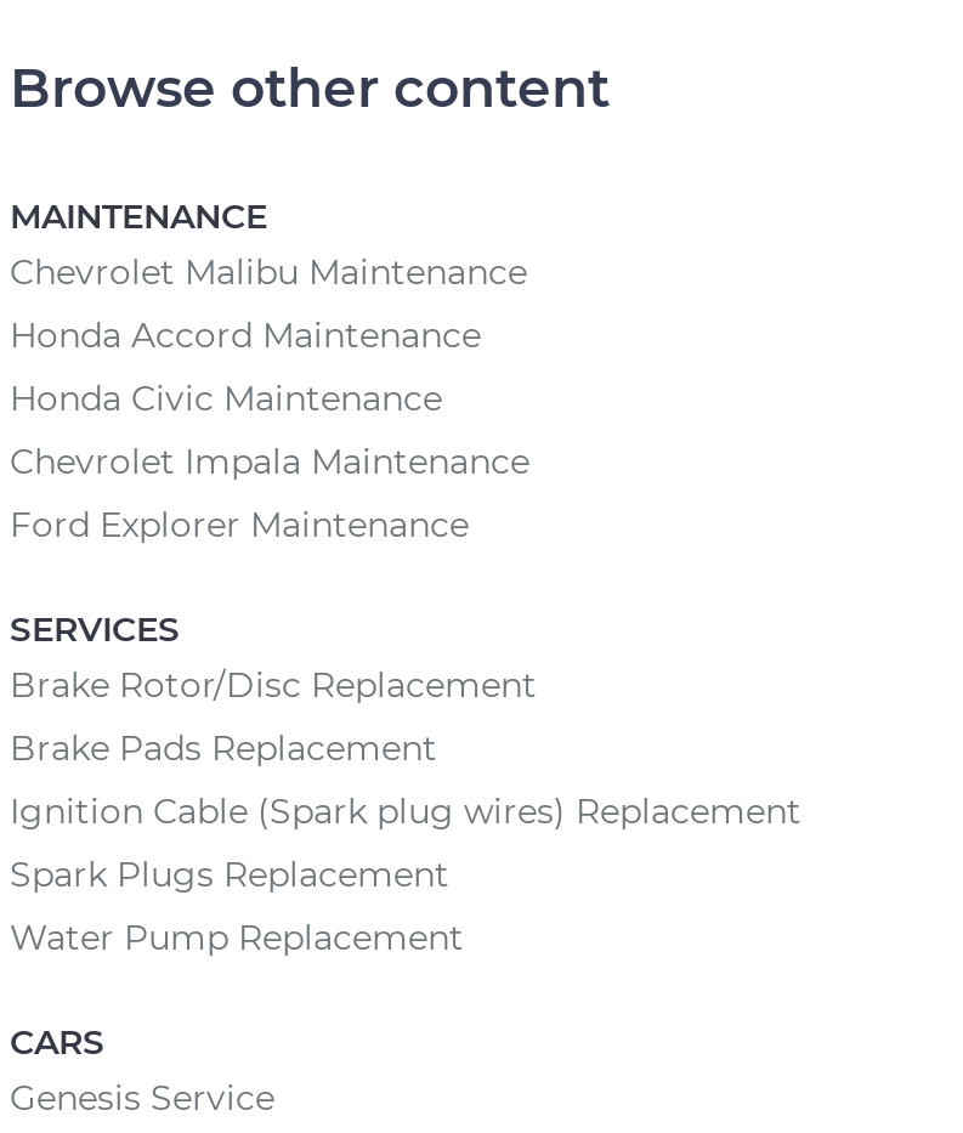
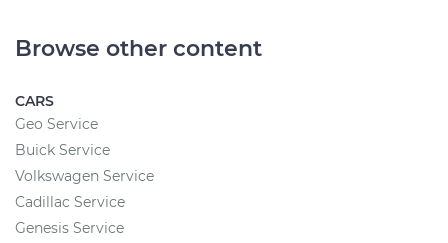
[10,194,801,959] MAINTENANCE | Chevrolet Malibu Maintenance | Honda Accord Maintenance | Honda Civic Maintenance | Chevrolet Impala Maintenance | Ford Explorer Maintenance | SERVICES | Brake Rotor/Disc Replacement | Brake Pads Replacement | Ignition Cable (Spark plug wires) Replacement | Spark Plugs Replacement | Water Pump Replacement -> none
moved [10,1020,104,1064] -> [15,92,54,110]: CARS
none -> [15,115,154,211] Geo Service | Buick Service | Volkswagen Service | Cadillac Service

